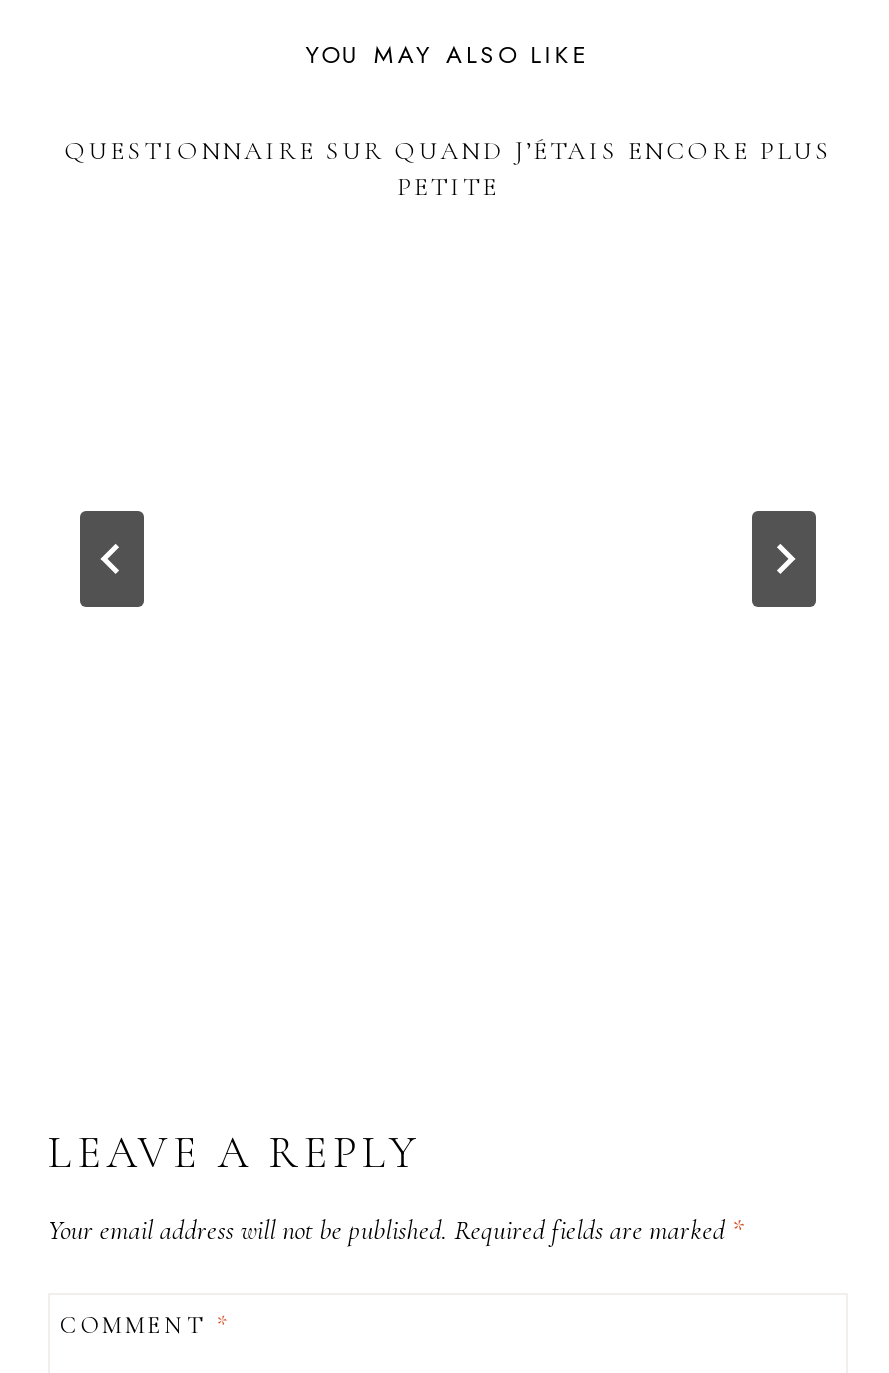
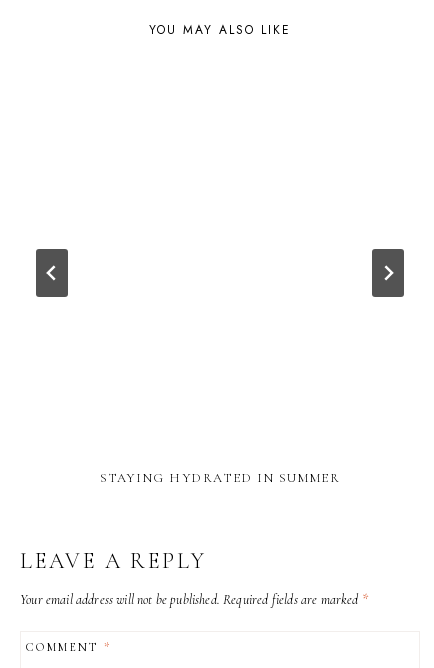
[64,134,832,202] QUESTIONNAIRE SUR QUAND J’ÉTAIS ENCORE PLUS | PETITE -> [100,470,340,486] STAYING HYDRATED IN SUMMER

